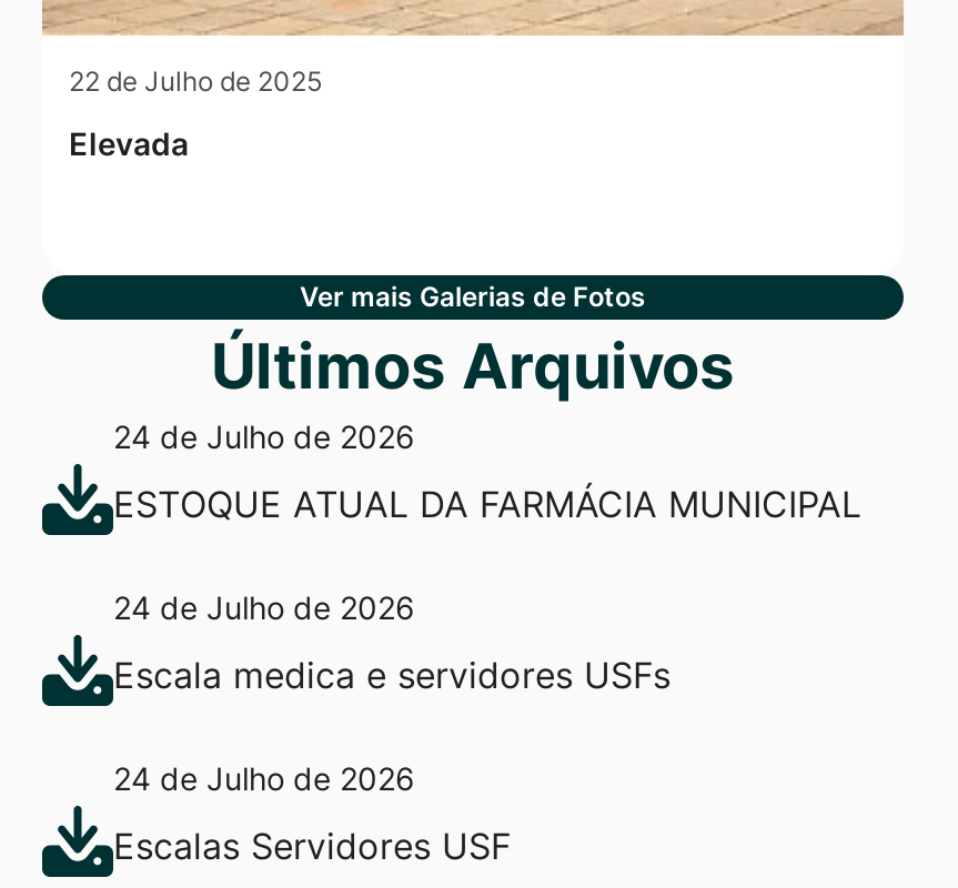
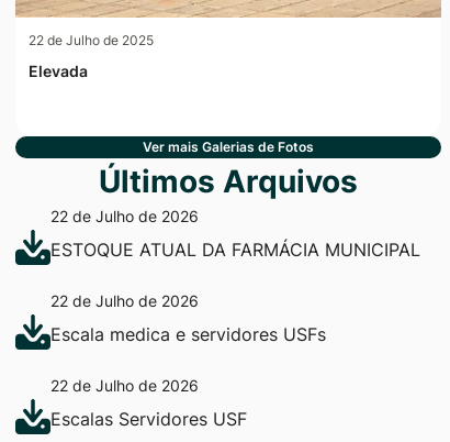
[113,417,415,454] 24 de Julho de 2026 -> [50,206,199,225] 22 de Julho de 2026
[113,588,415,625] 24 de Julho de 2026 -> [50,291,199,310] 22 de Julho de 2026
[113,759,415,796] 24 de Julho de 2026 -> [50,376,199,394] 22 de Julho de 2026

